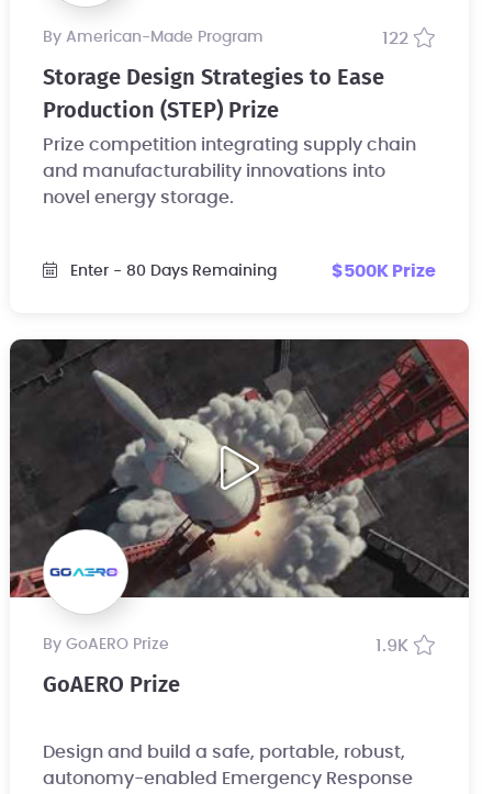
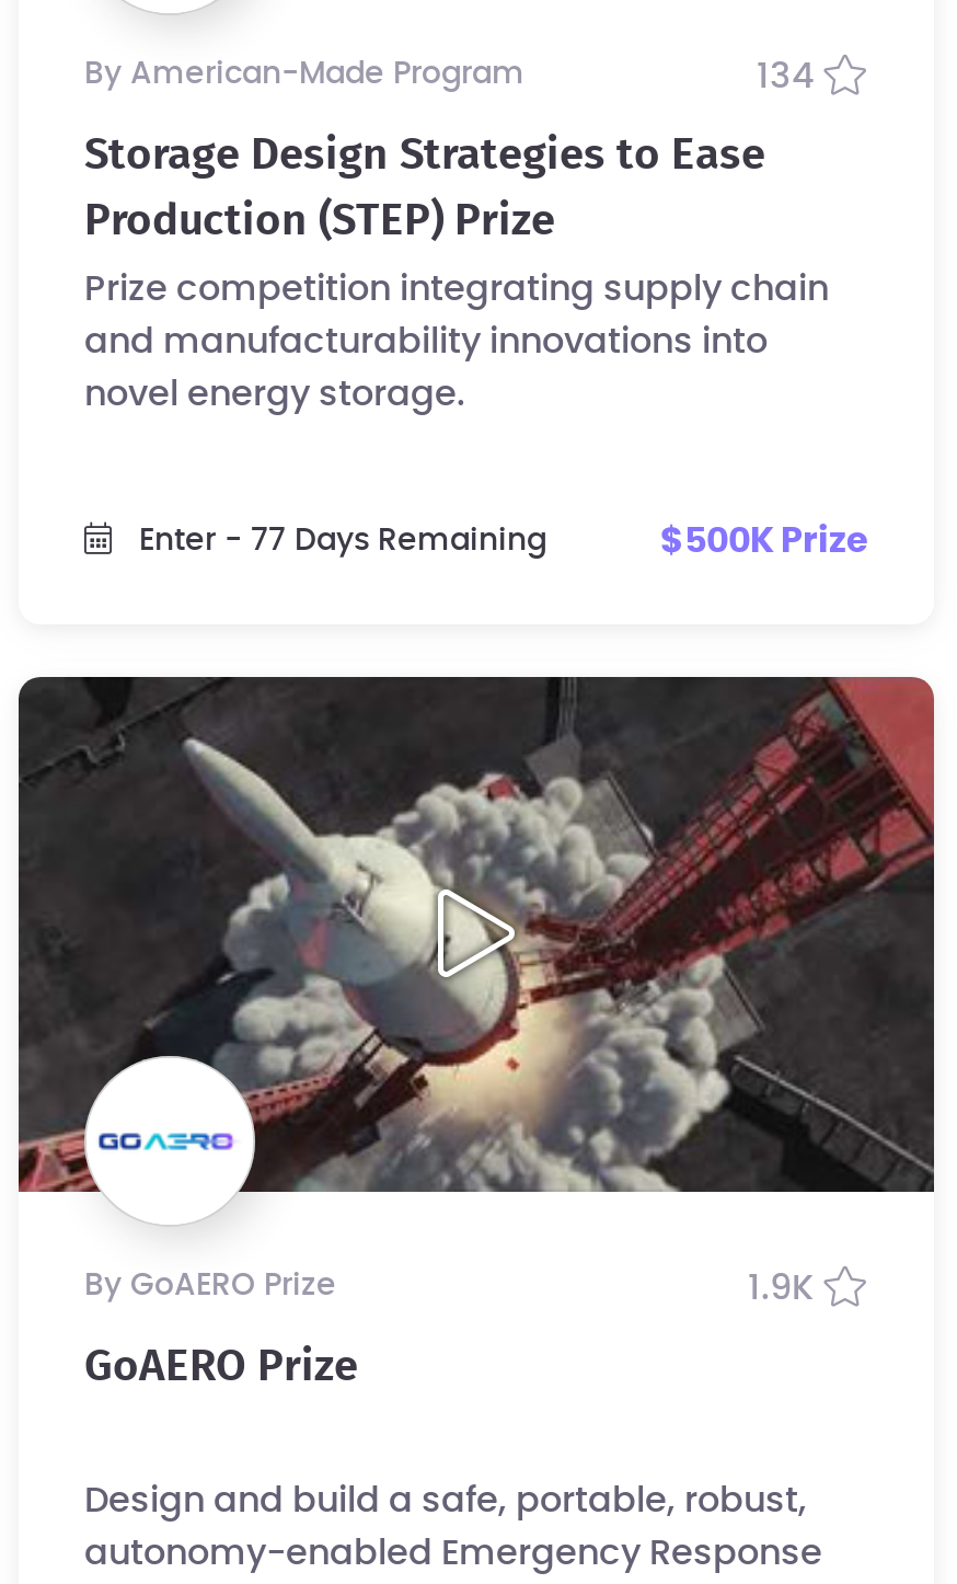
[382,29,408,47] 122 -> [757,59,814,94] 134
[70,264,277,279] Enter - 80 Days Remaining -> [139,526,546,557] Enter - 77 Days Remaining

